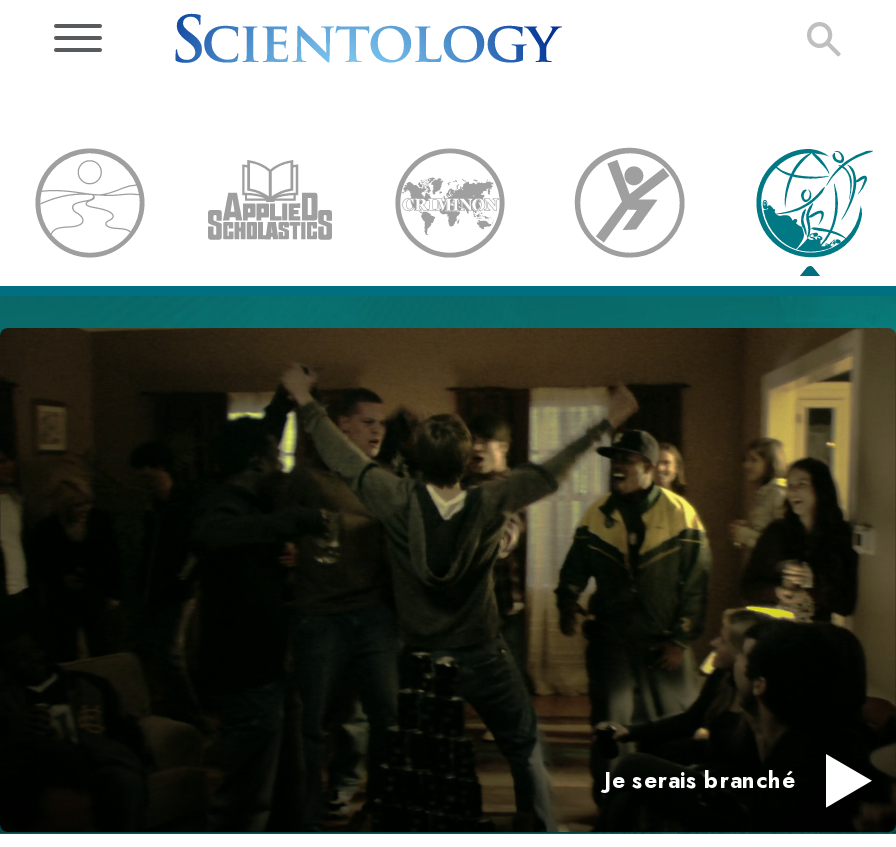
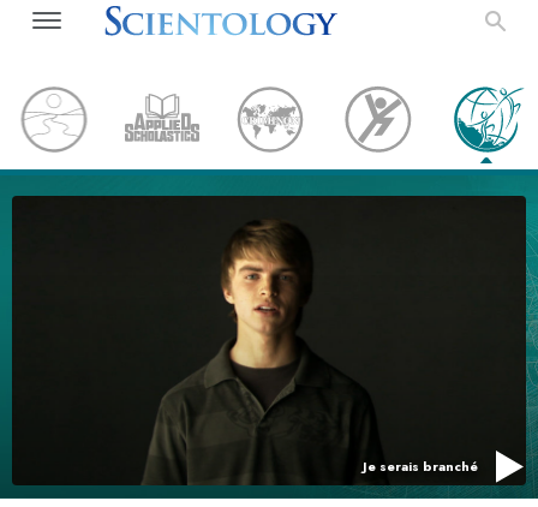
[6,328,890,832] [image] -> [4,196,534,497] [image]

